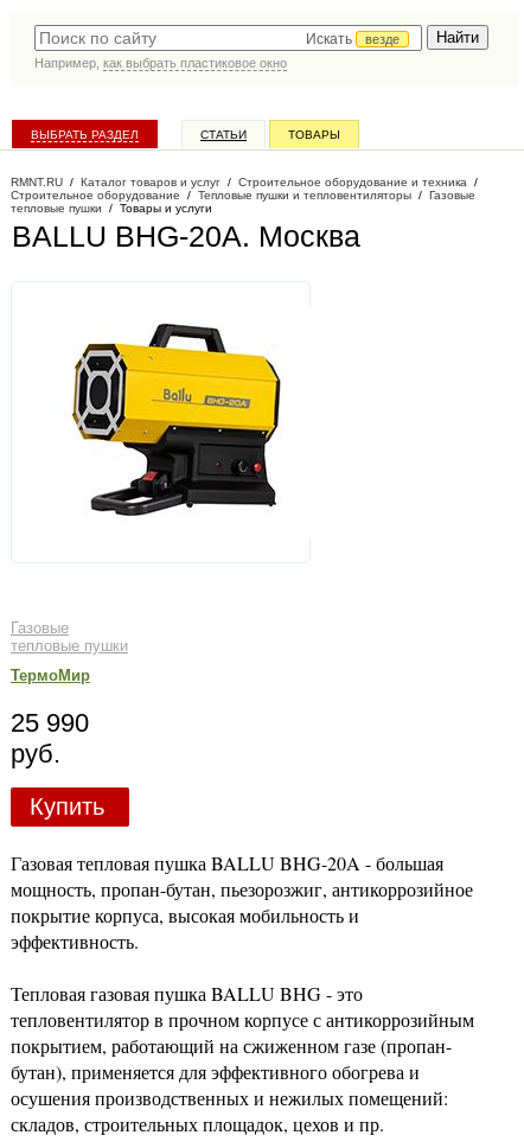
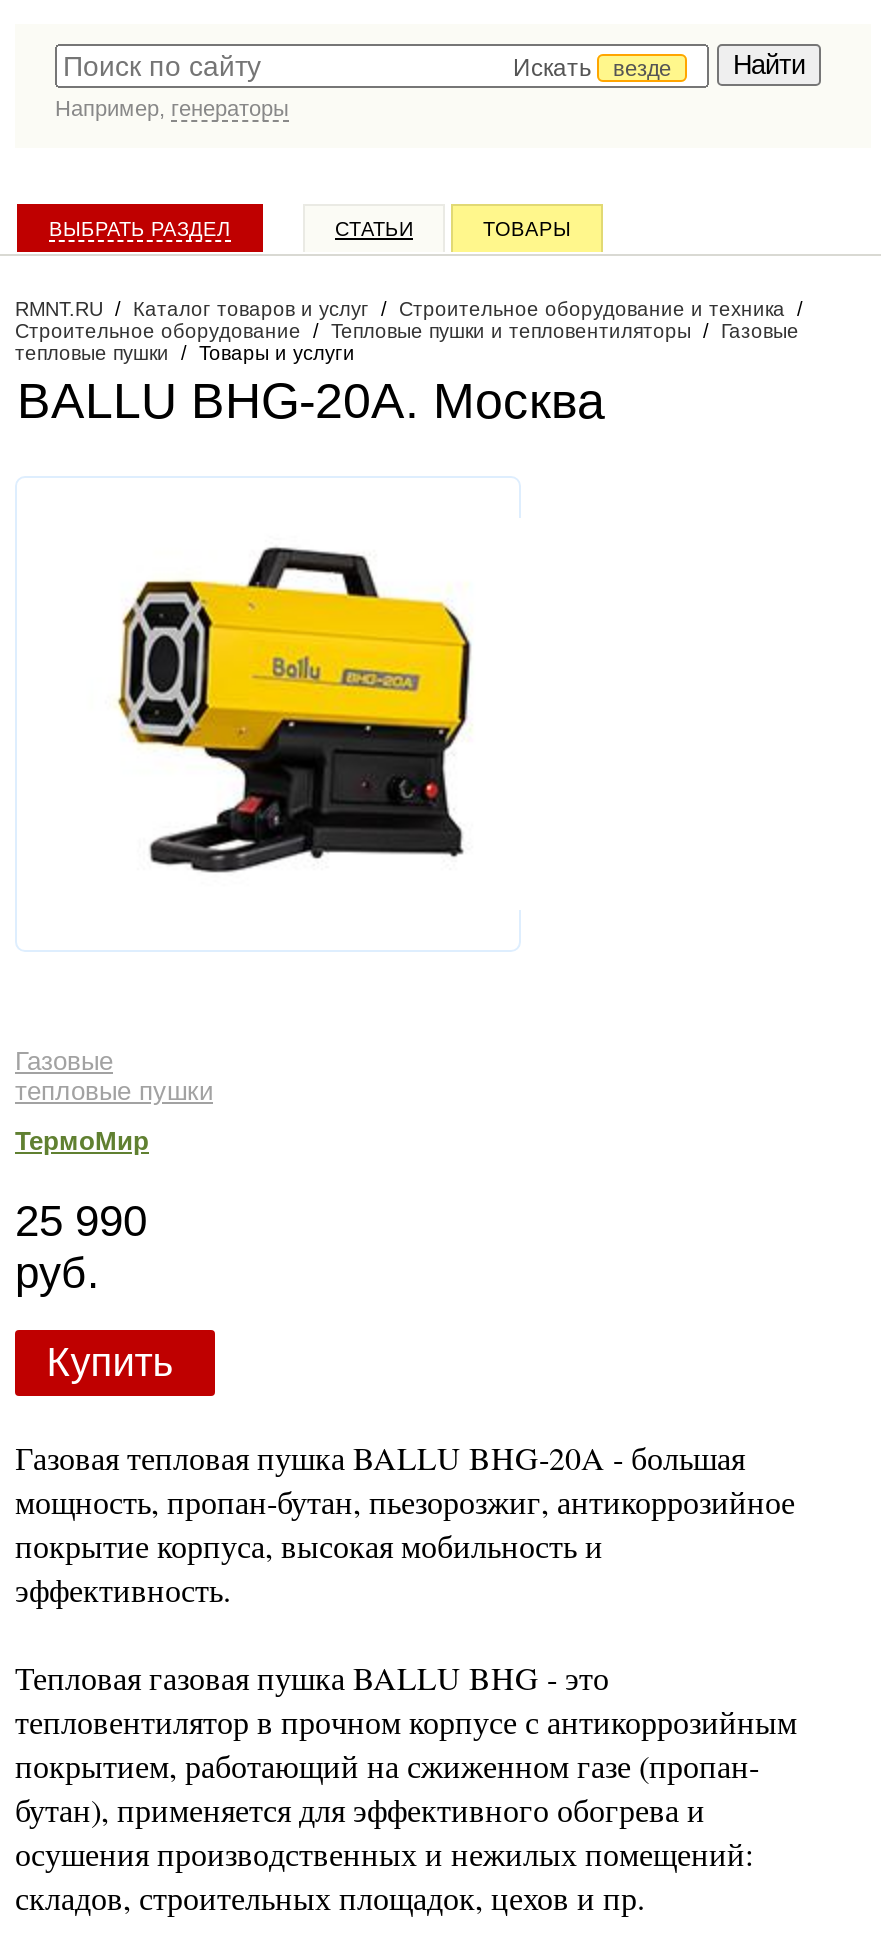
[34,56,287,70] Например, как выбрать пластиковое окно -> [55,96,289,120] Например, генераторы

